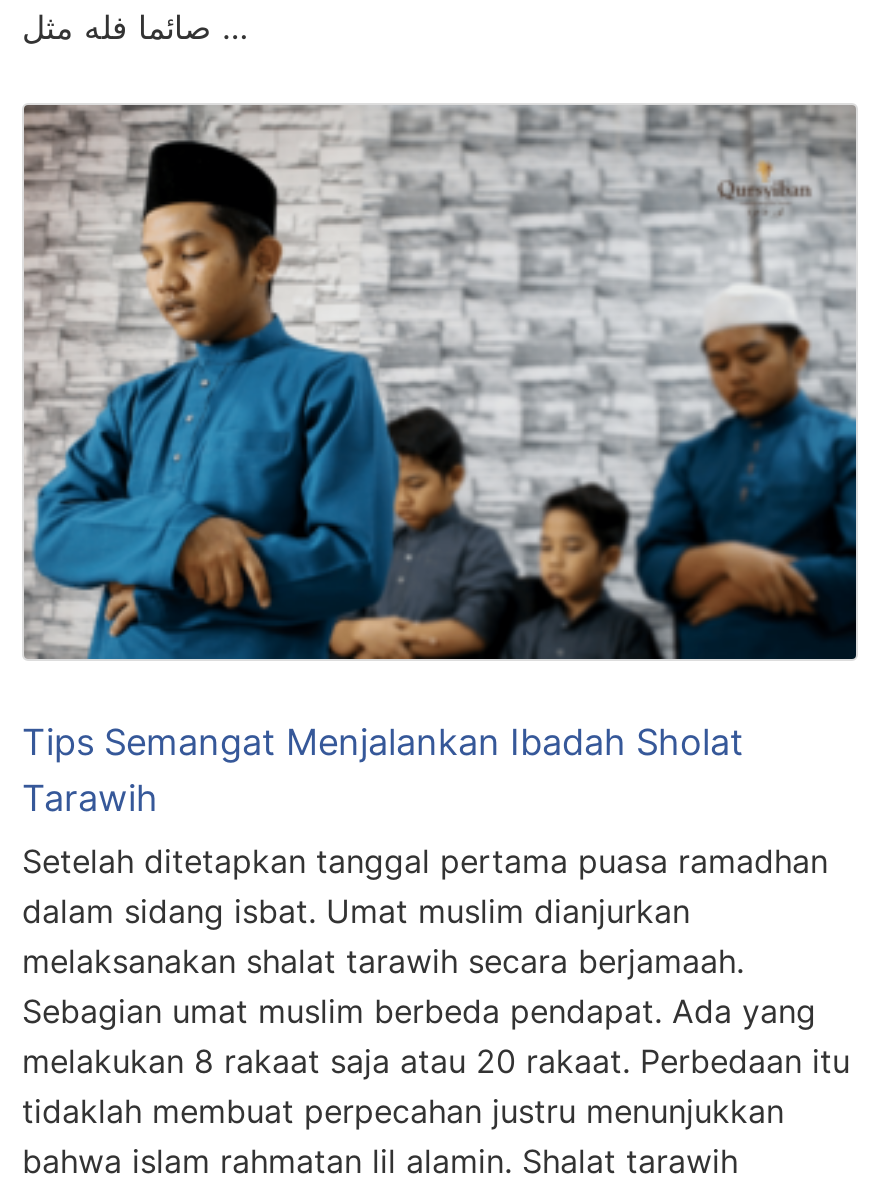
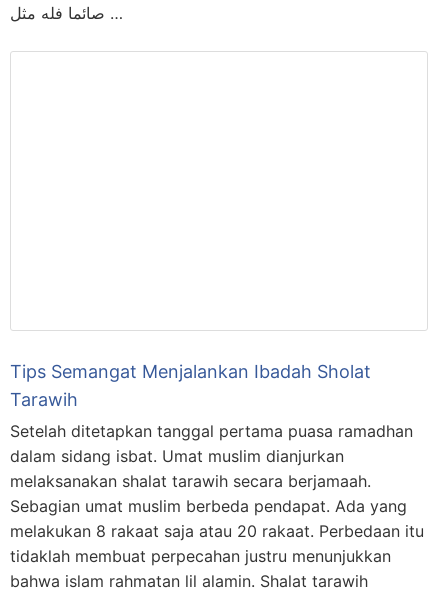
[22,104,858,662] [image] -> none

